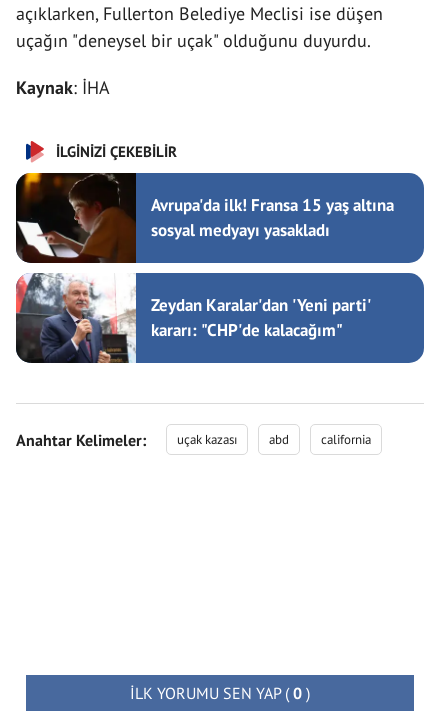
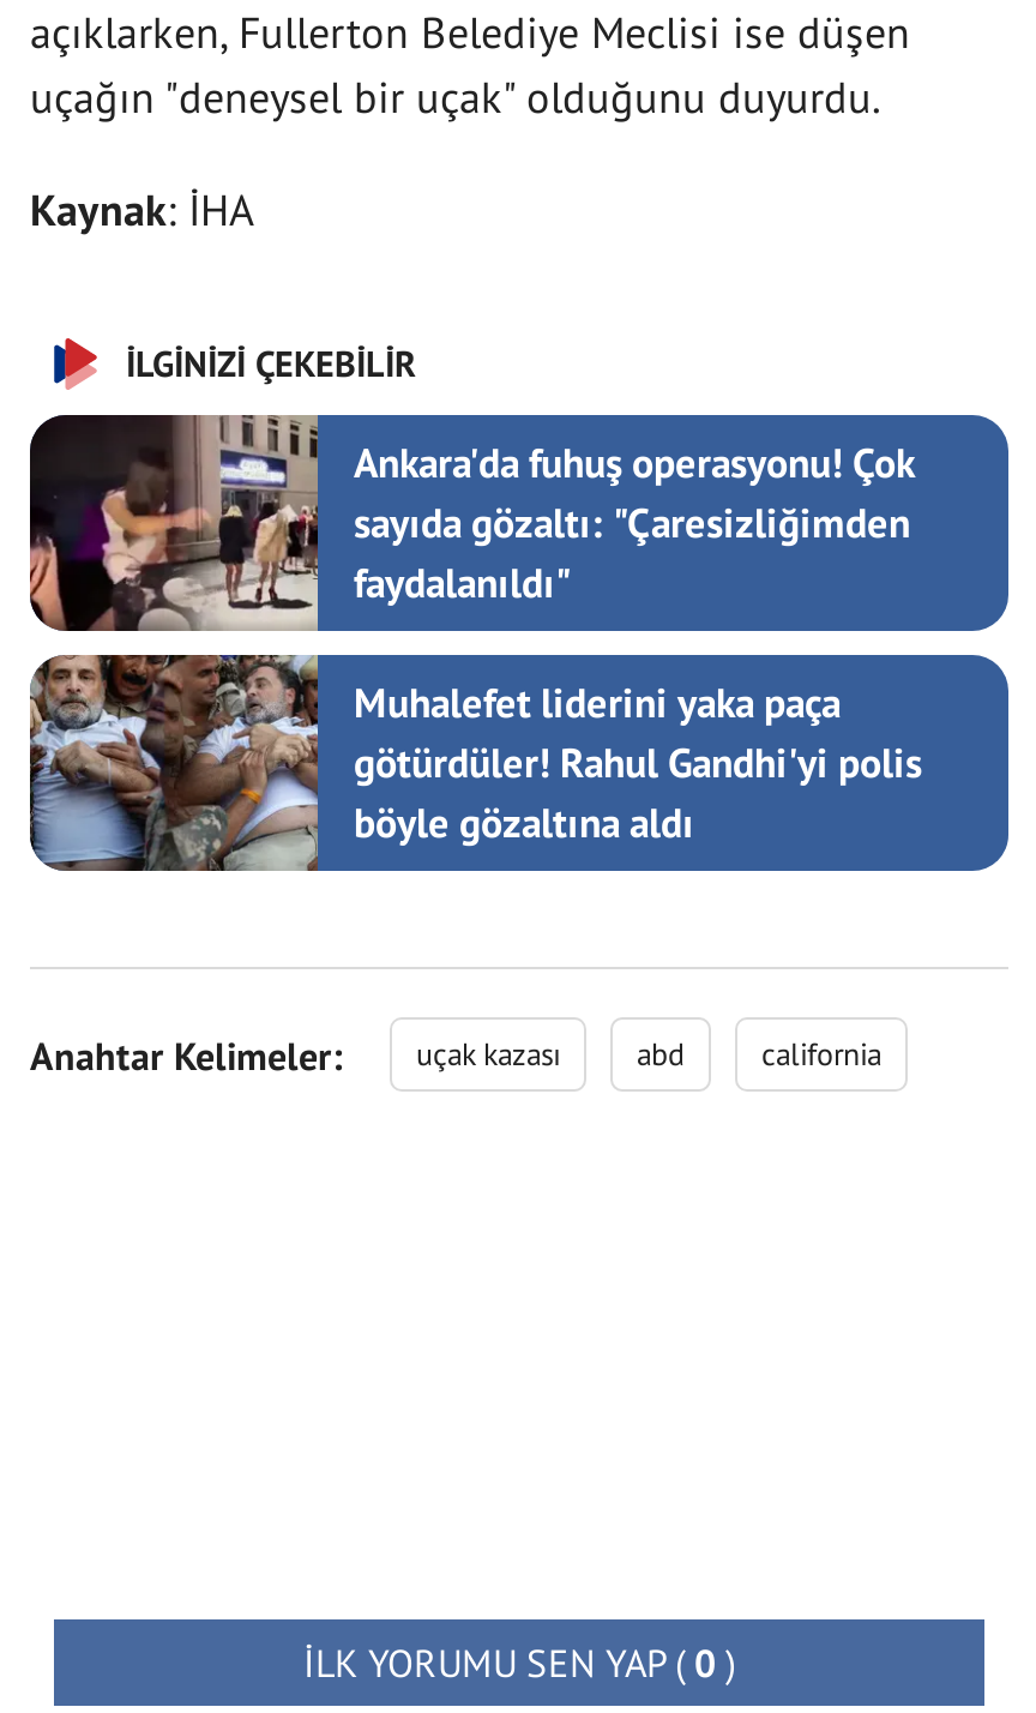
[15,172,394,263] [image] | Avrupa'da ilk! Fransa 15 yaş altına | sosyal medyayı yasakladı -> [28,413,915,633] [image] | Ankara'da fuhuş operasyonu! Çok | sayıda gözaltı: "Çaresizliğimden | faydalanıldı"
[15,272,371,363] [image] | Zeydan Karalar'dan 'Yeni parti' | kararı: "CHP'de kalacağım" -> [28,653,922,873] [image] | Muhalefet liderini yaka paça | götürdüler! Rahul Gandhi'yi polis | böyle gözaltına aldı

